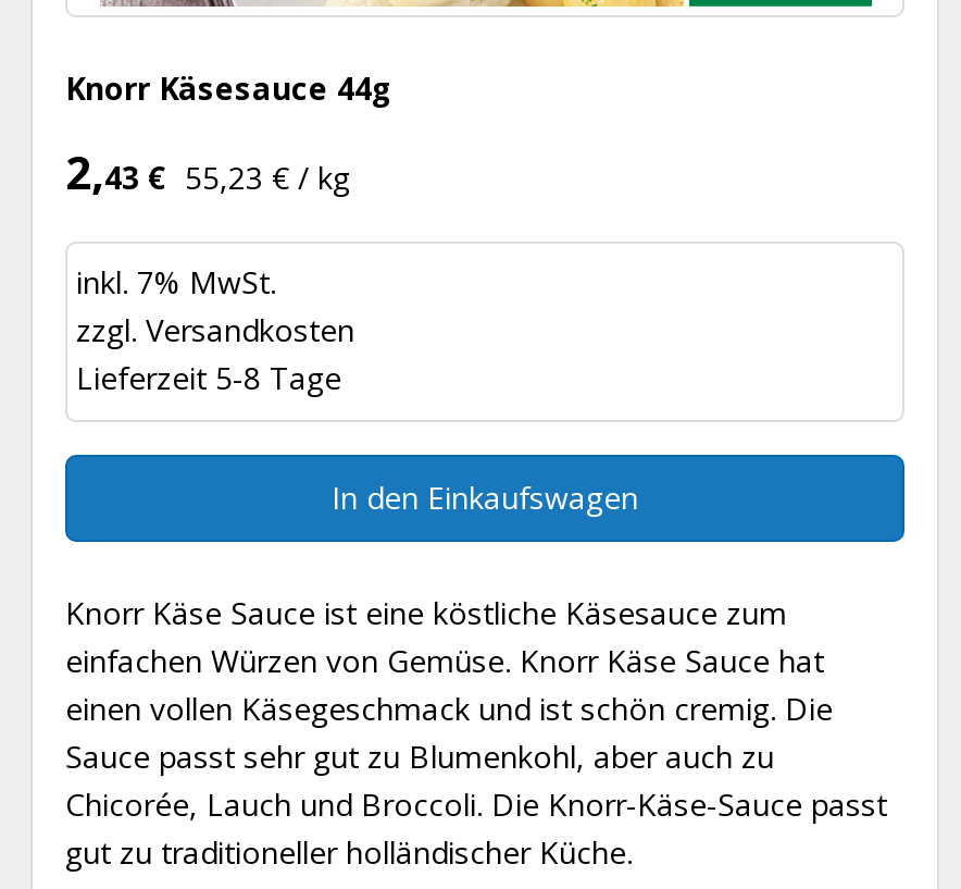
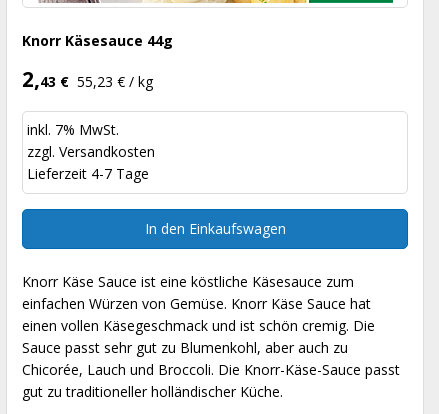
[76,357,341,398] Lieferzeit 5-8 Tage -> [27,164,149,183] Lieferzeit 4-7 Tage

